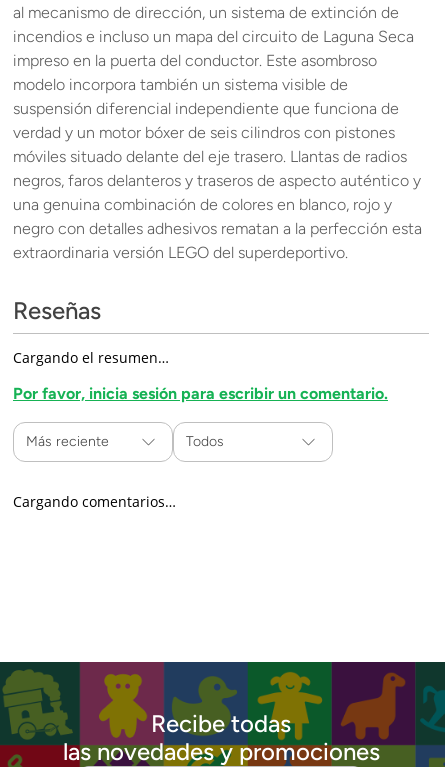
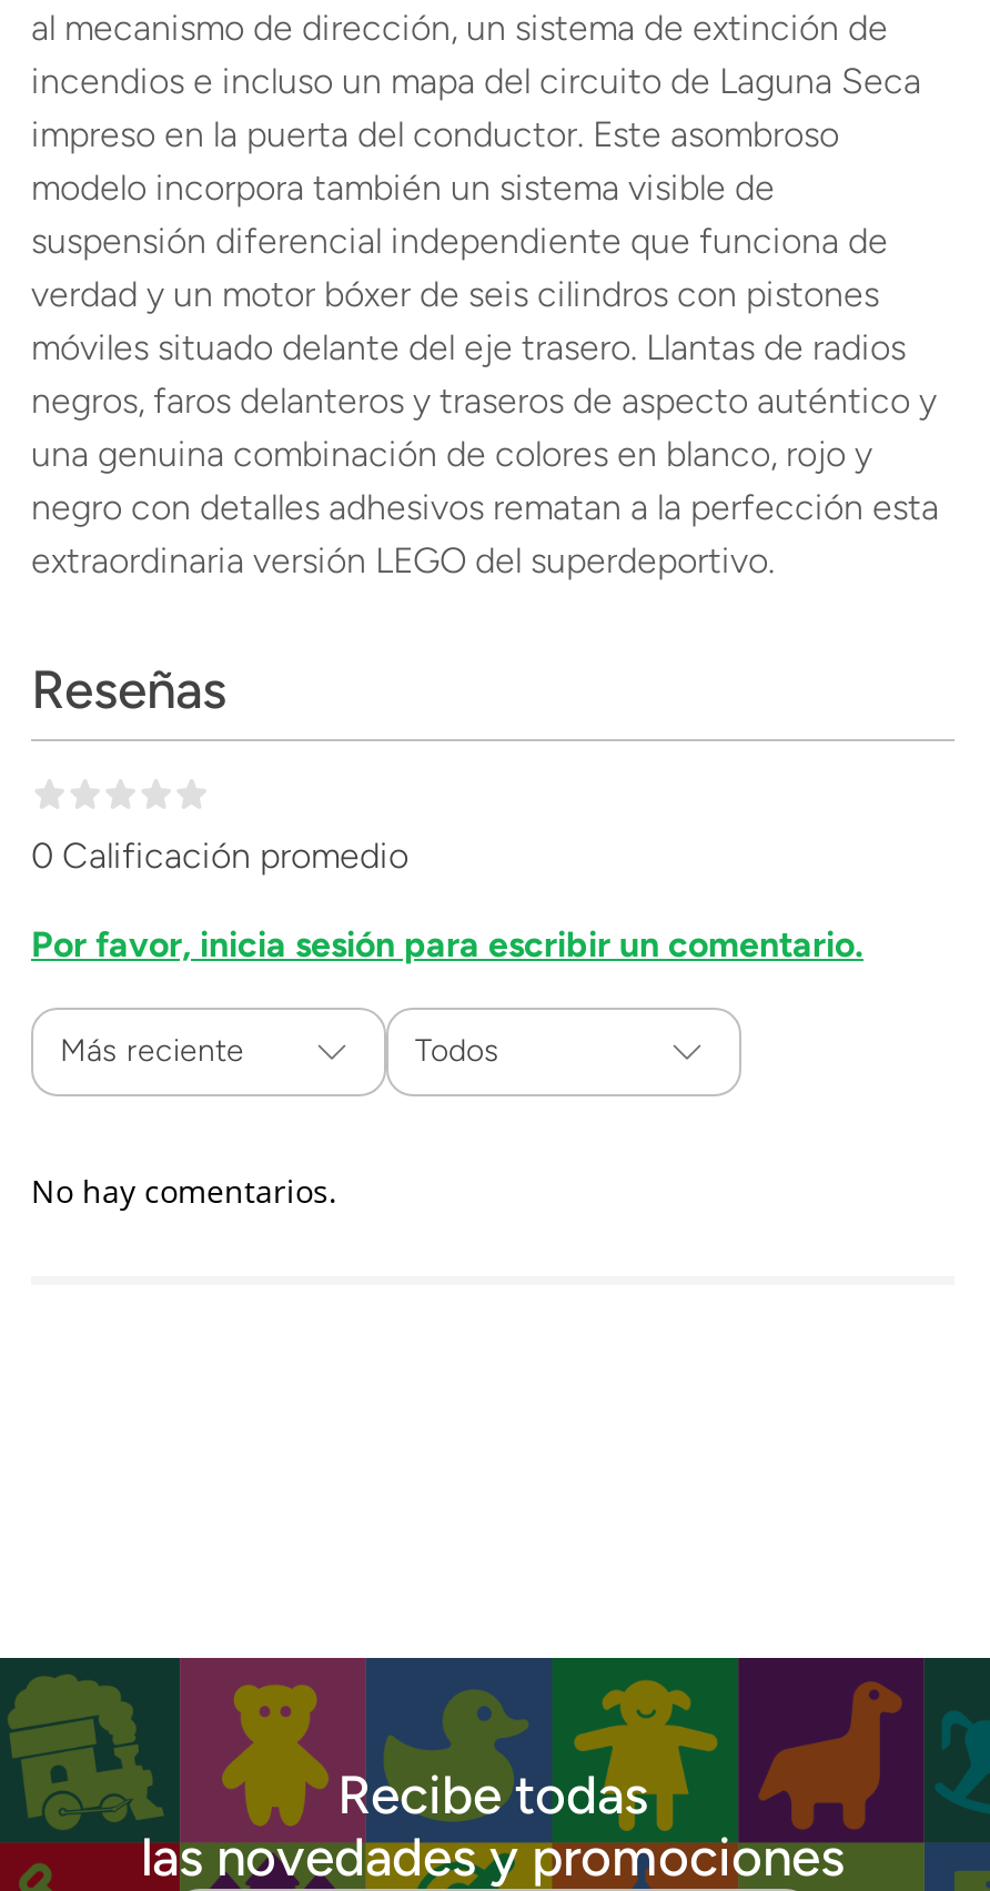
[13,348,169,367] Cargando el resumen… -> [31,835,408,877] 0 Calificación promedio
[13,492,176,511] Cargando comentarios… -> [31,1170,337,1212] No hay comentarios.

